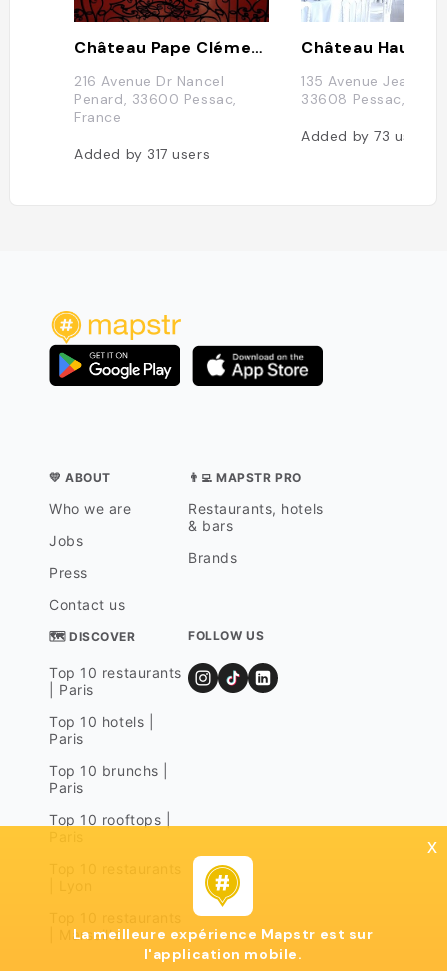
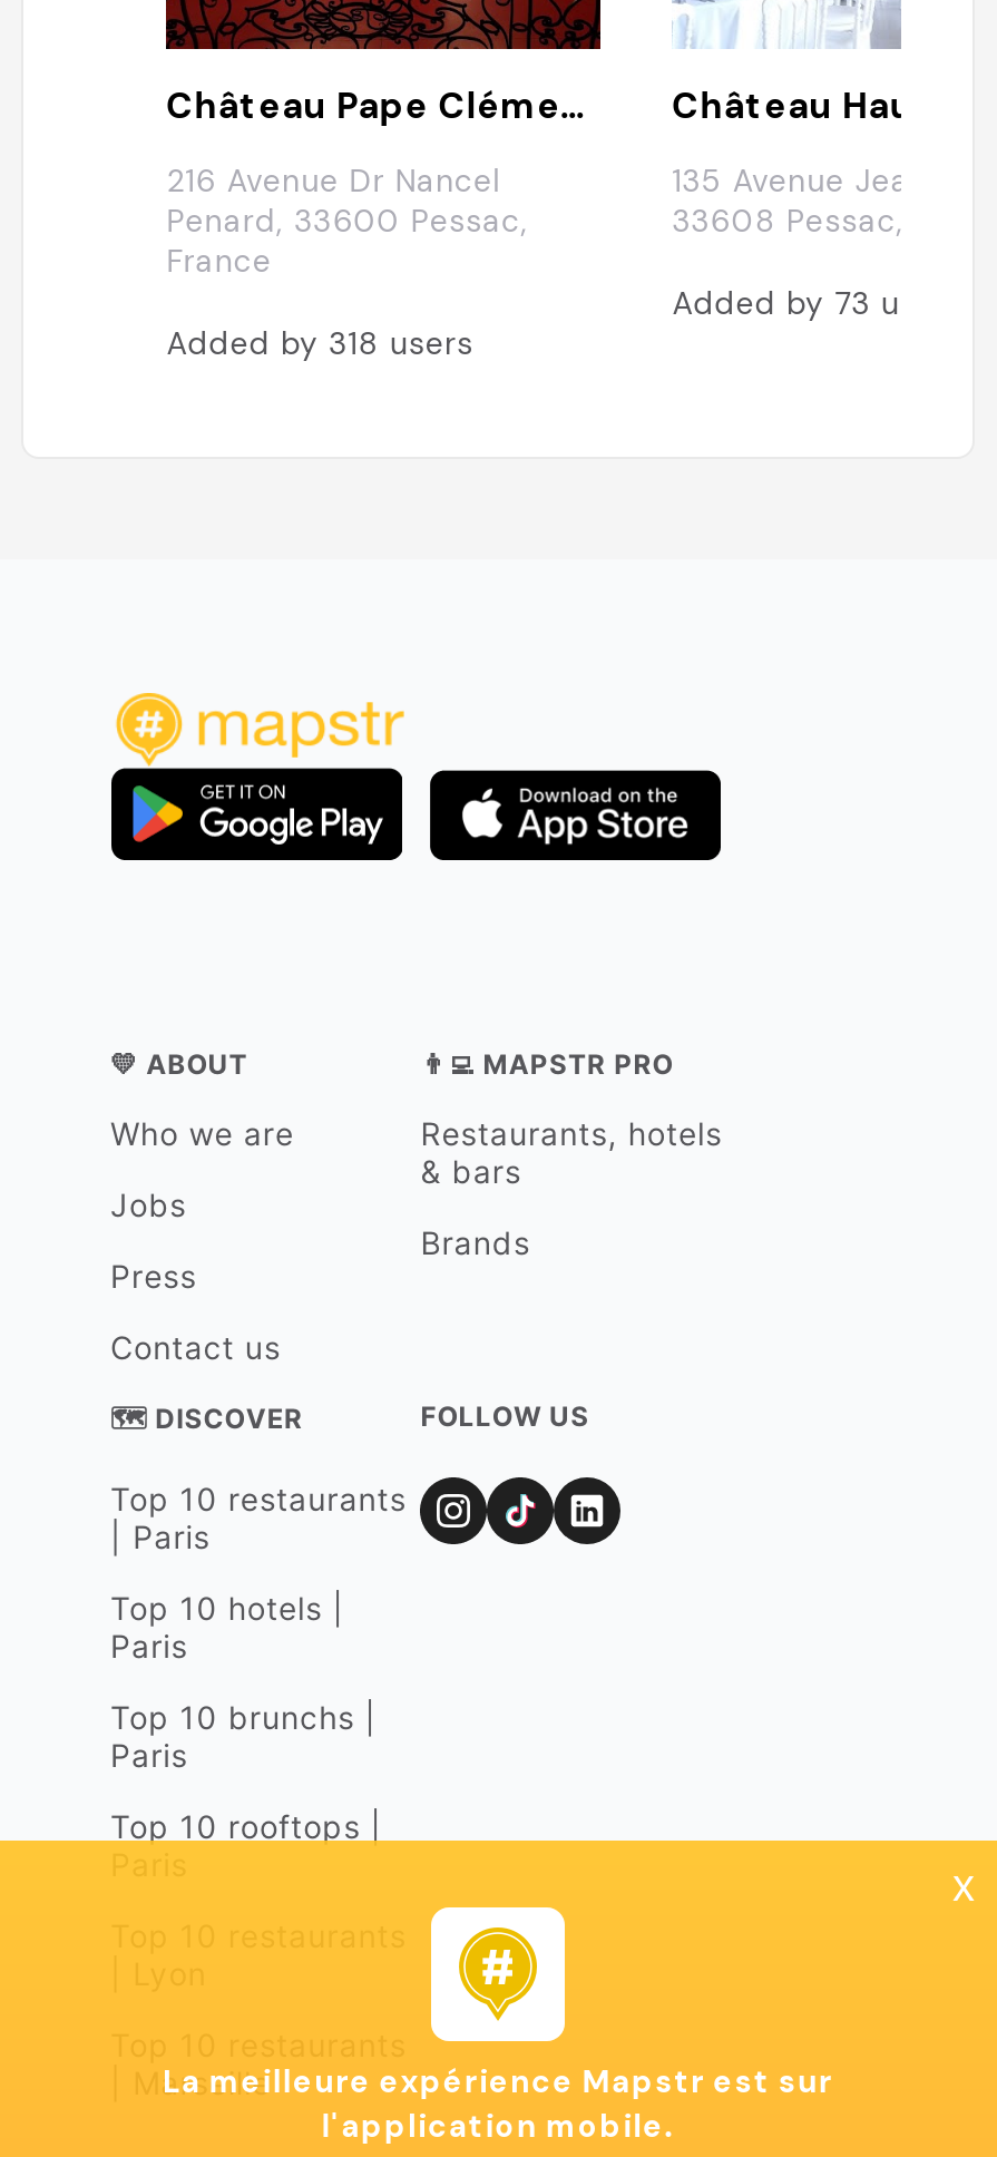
[74,144,210,162] Added by 317 users -> [166,322,474,362] Added by 318 users

